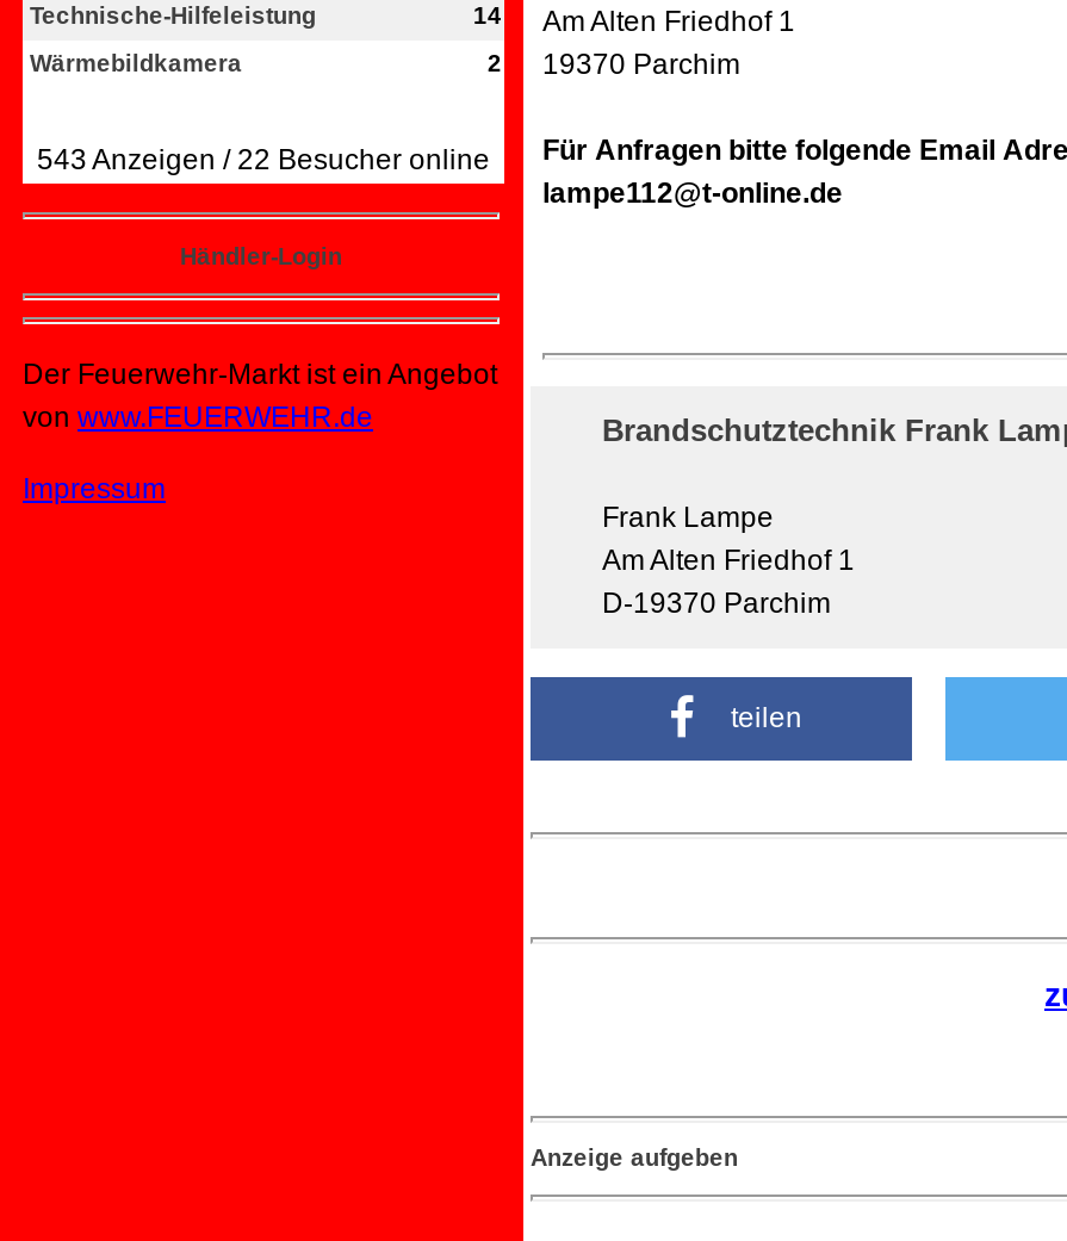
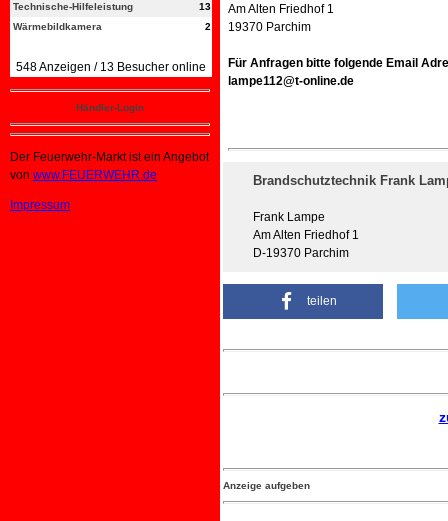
[473,2,795,38] 14 Am Alten Friedhof 1 -> [199,1,334,16] 13 Am Alten Friedhof 1
[37,143,490,176] 543 Anzeigen / 22 Besucher online -> [16,60,206,74] 548 Anzeigen / 13 Besucher online

